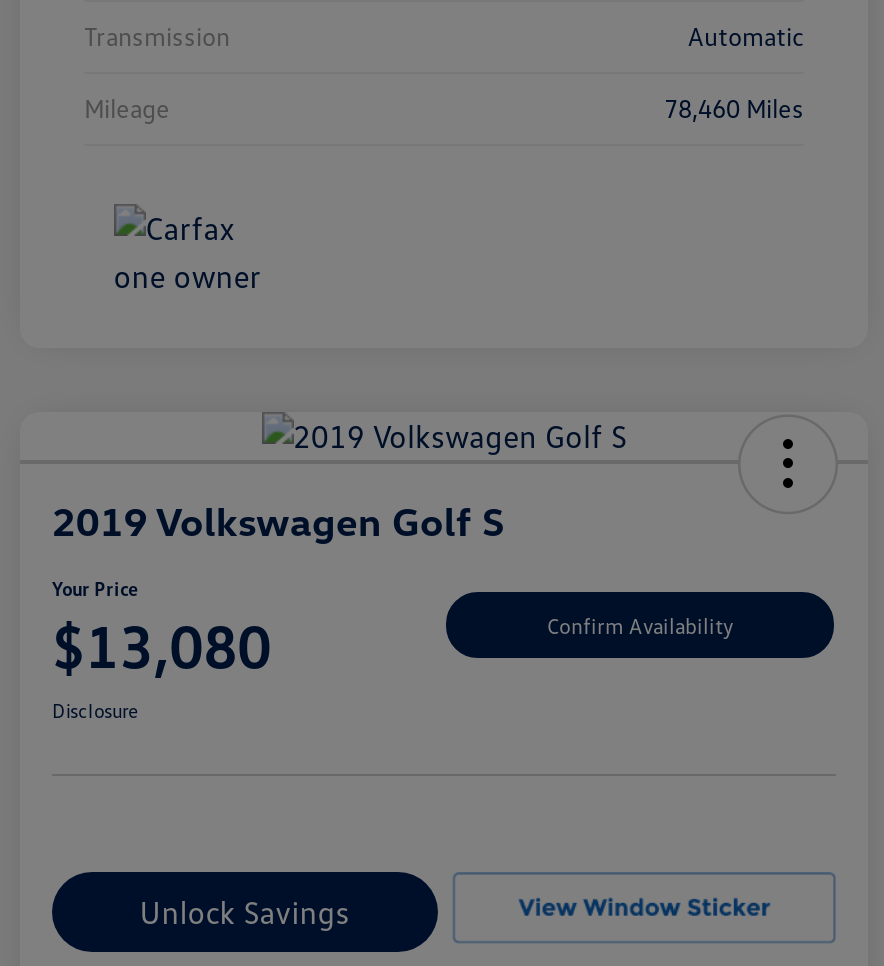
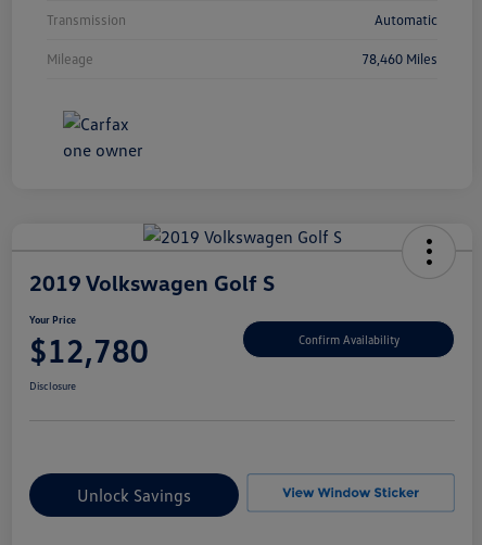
[52,608,272,682] $13,080 -> [29,330,149,370] $12,780

